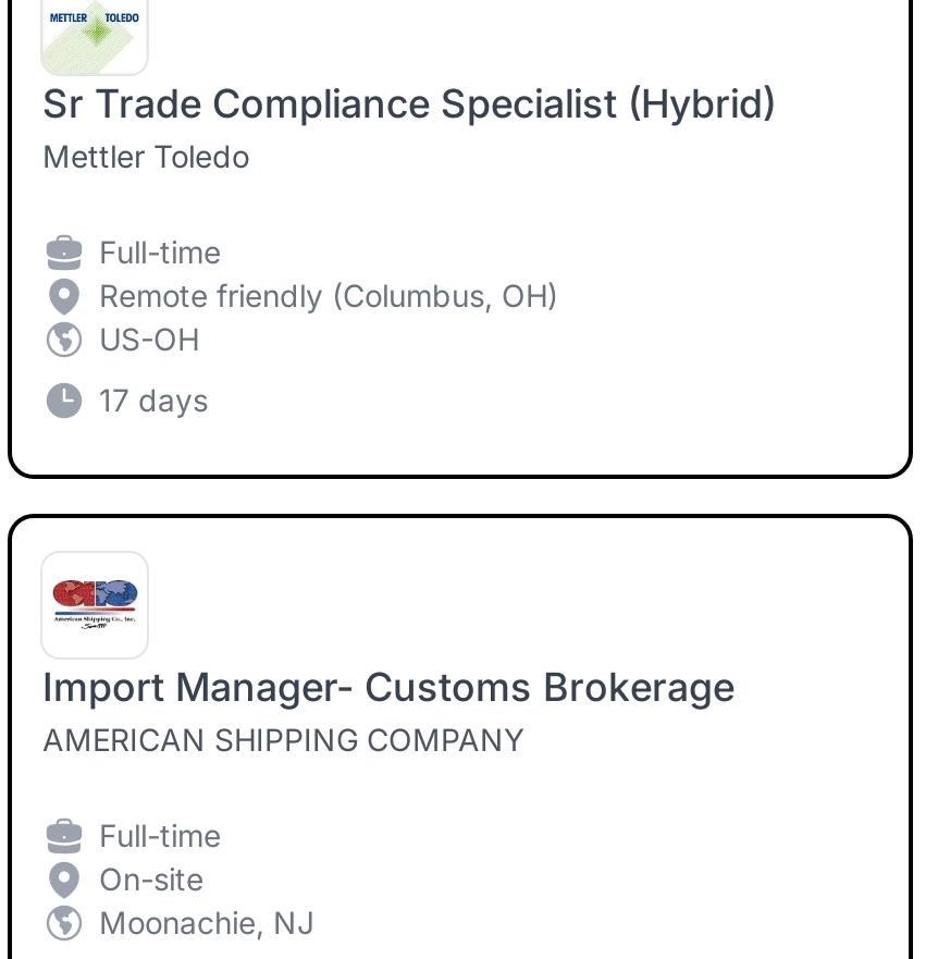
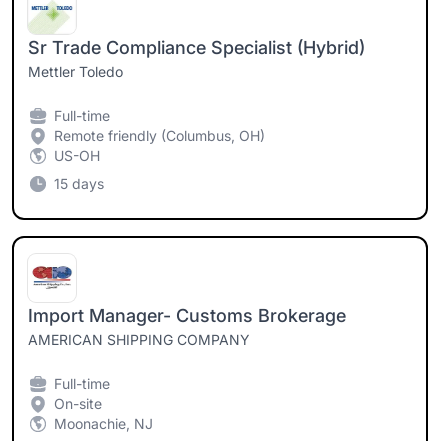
[99,381,208,418] 17 days -> [54,175,104,192] 15 days

